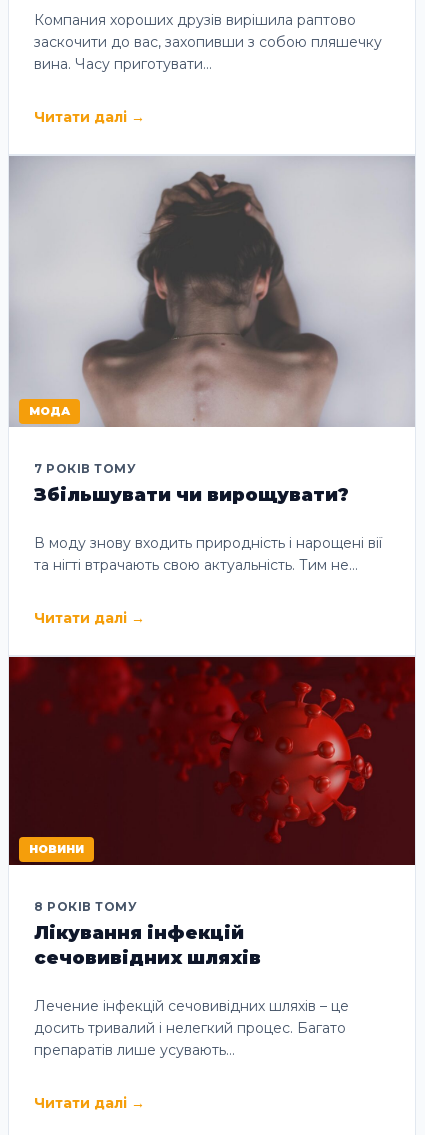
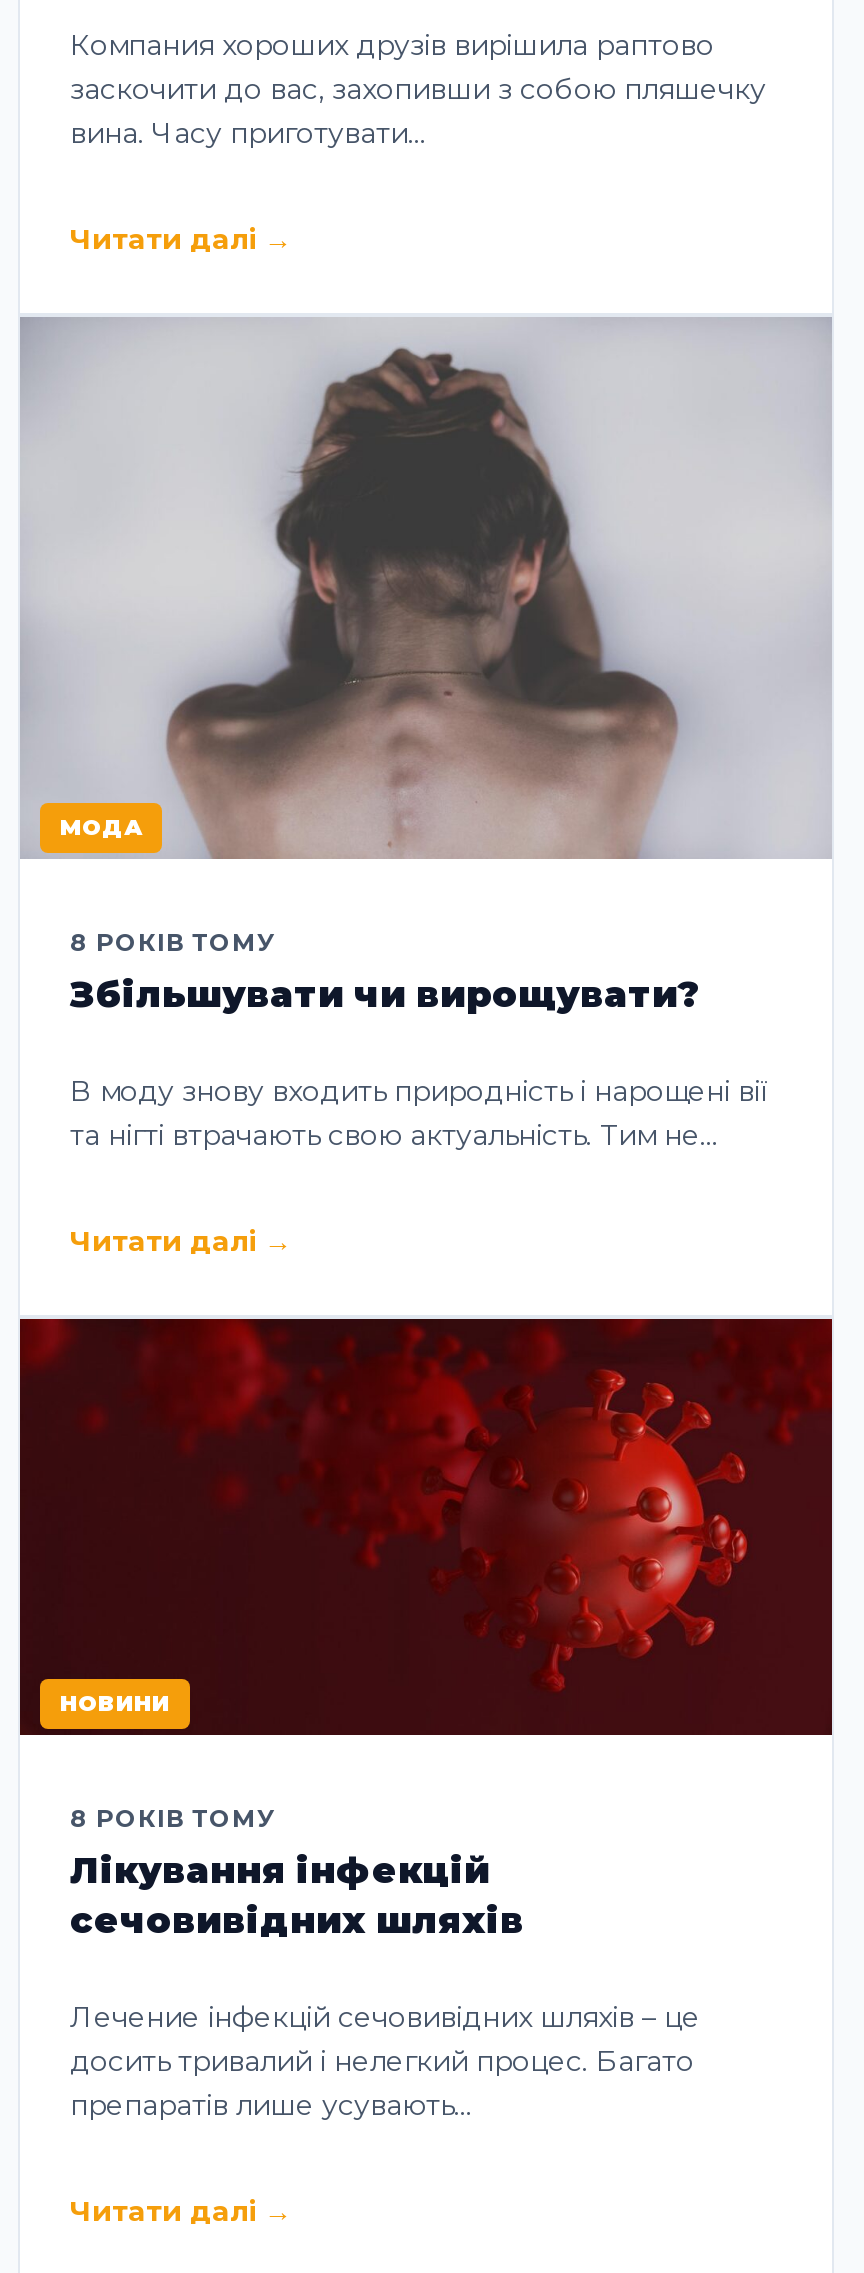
[34,461,136,476] 7 РОКІВ ТОМУ -> [70,927,276,957] 8 РОКІВ ТОМУ

